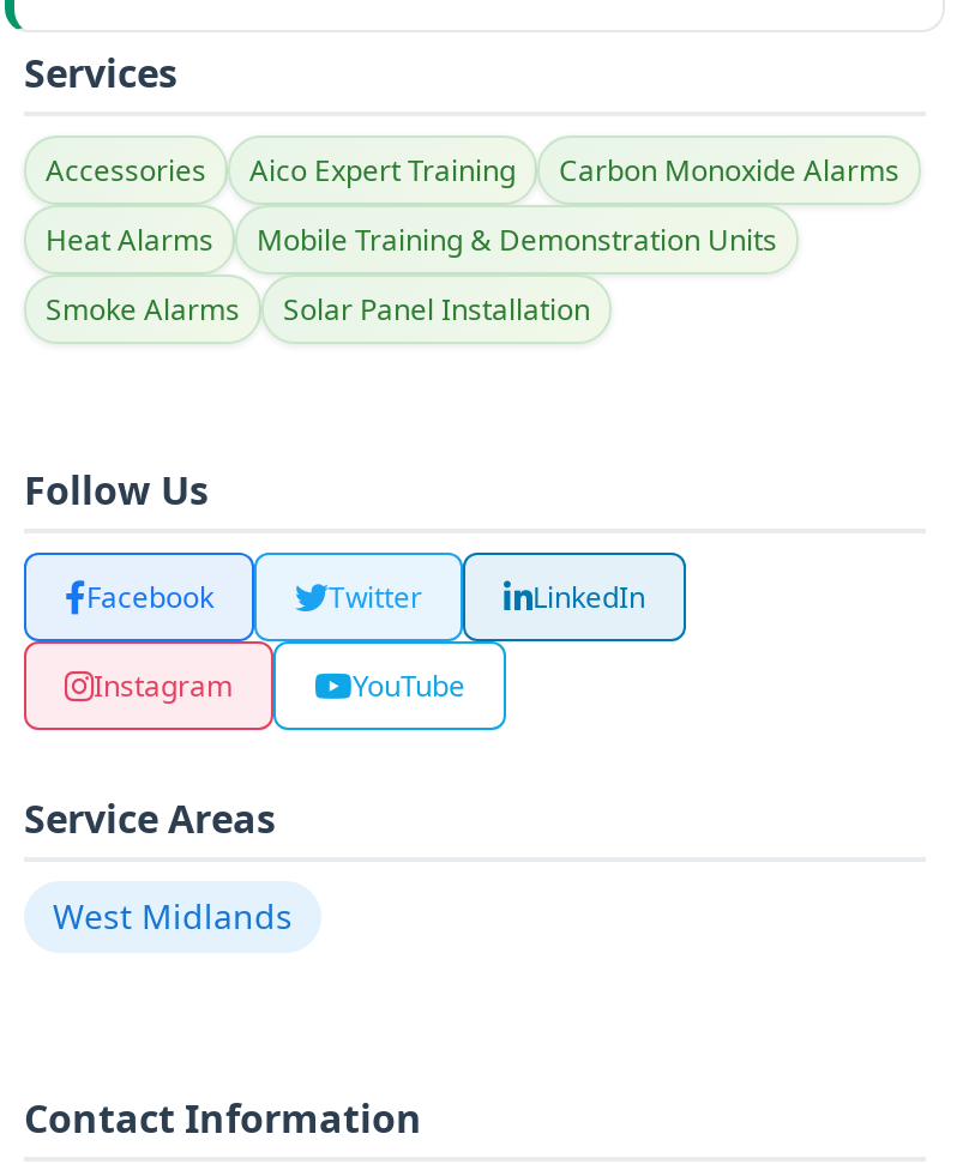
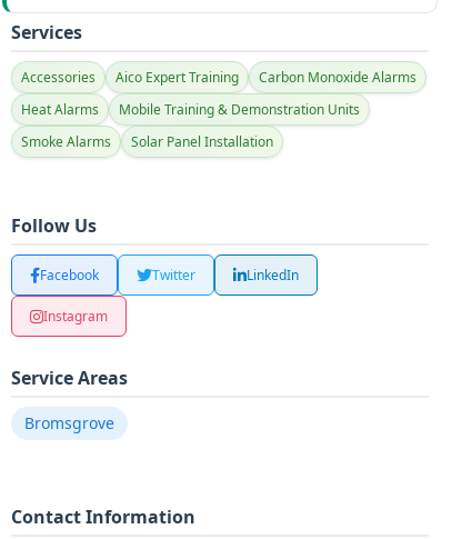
[353,667,465,707] YouTube -> none
[53,894,293,940] West Midlands -> [24,413,114,434] Bromsgrove

